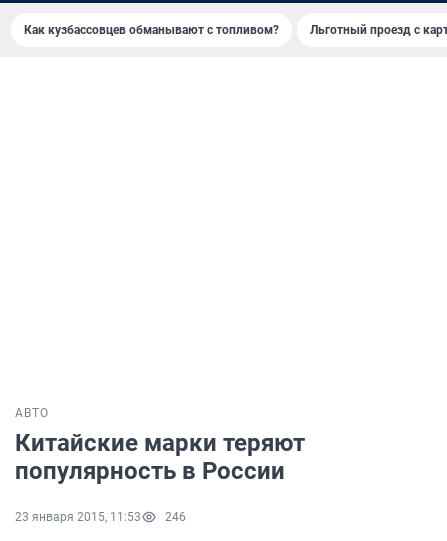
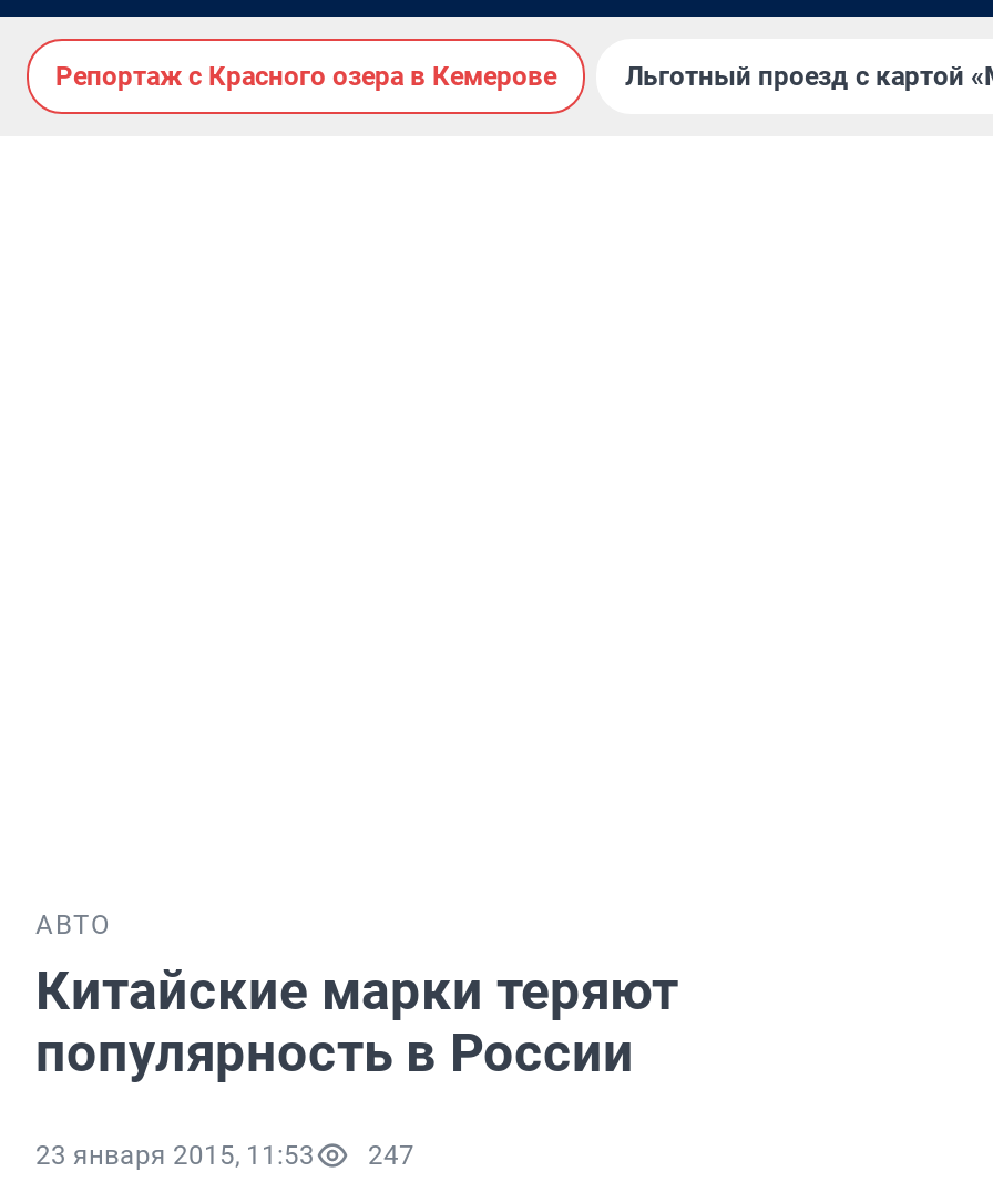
[24,23,279,37] Как кузбассовцев обманывают с топливом? -> [55,61,556,92] Репортаж с Красного озера в Кемерове
[15,510,186,524] 23 января 2015, 11:53 246 -> [35,1140,414,1171] 23 января 2015, 11:53 247

